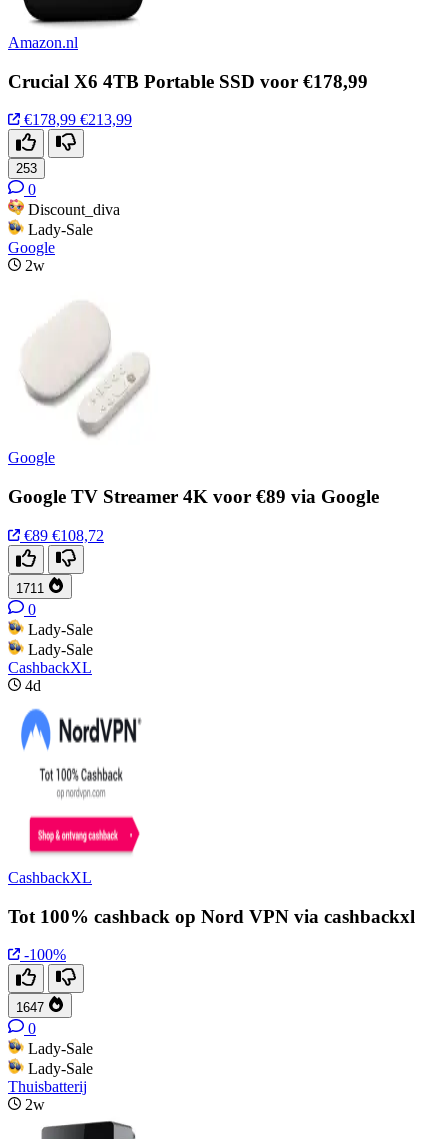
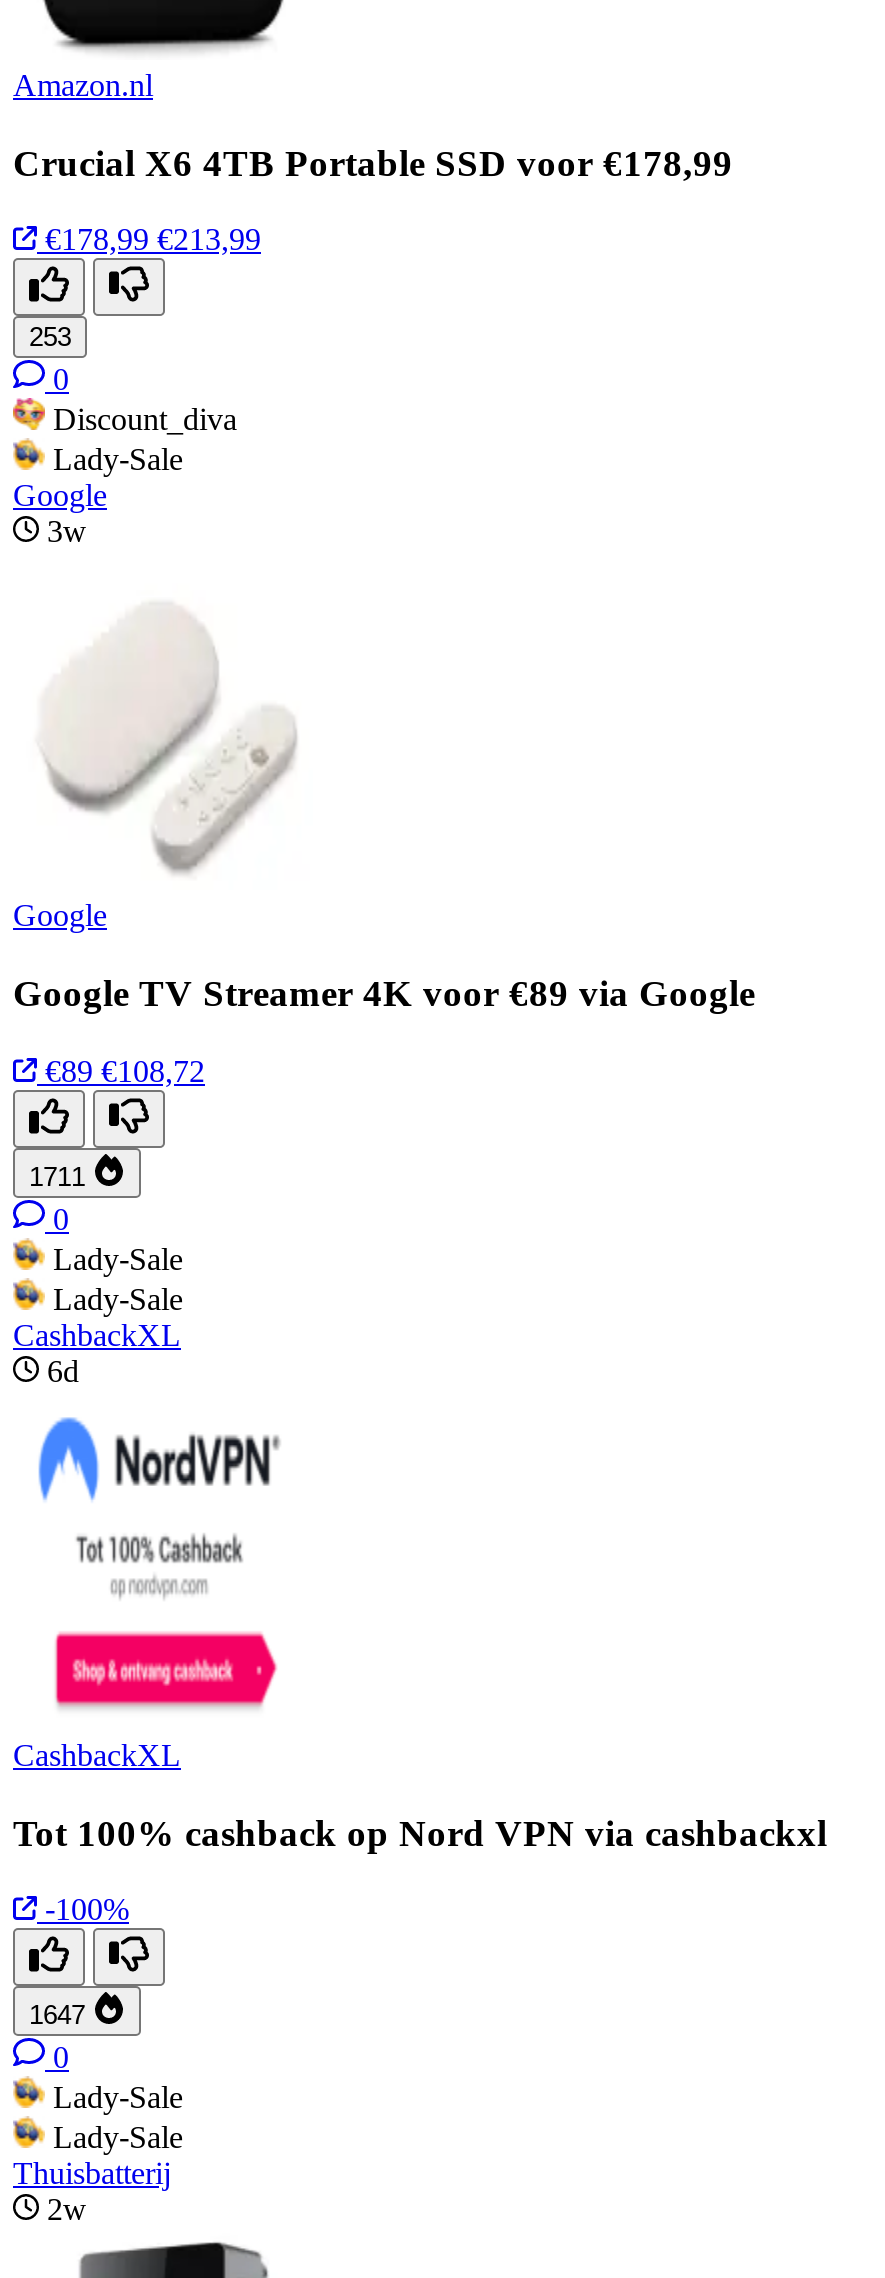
[25,257,45,274] 2w -> [47,515,87,549] 3w
[25,677,41,694] 4d -> [47,1354,79,1388] 6d

